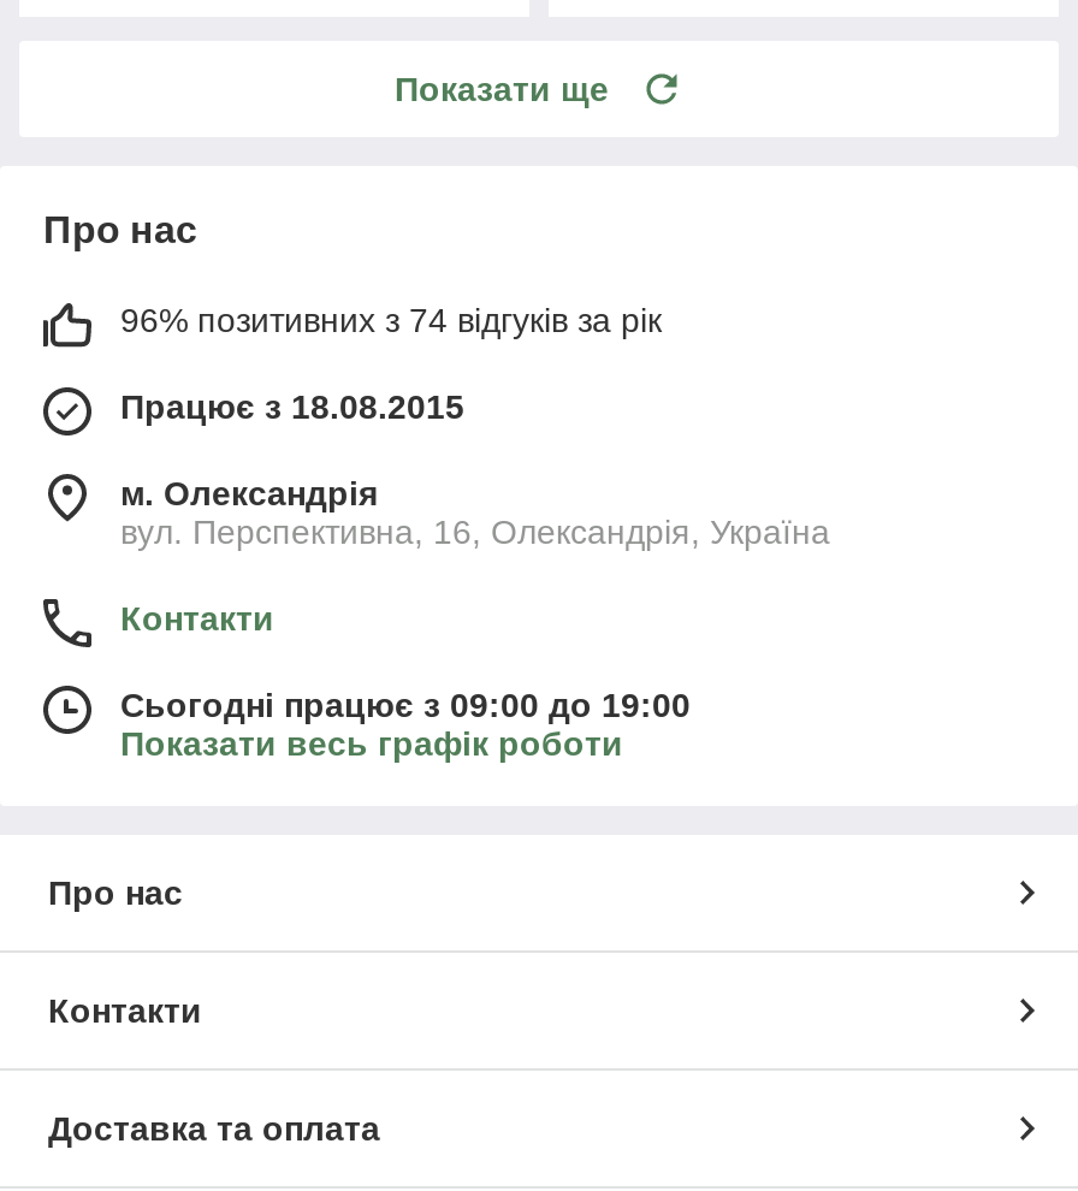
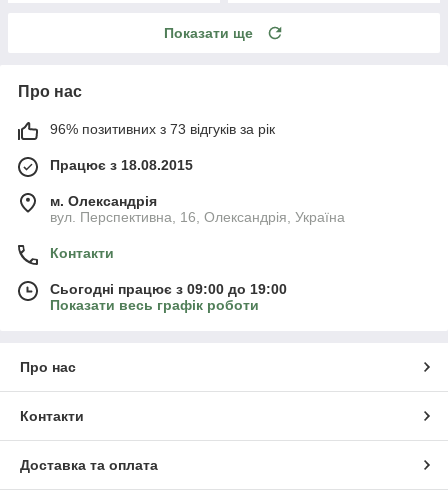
[120,300,662,339] 96% позитивних з 74 відгуків за рік -> [50,121,275,137] 96% позитивних з 73 відгуків за рік

